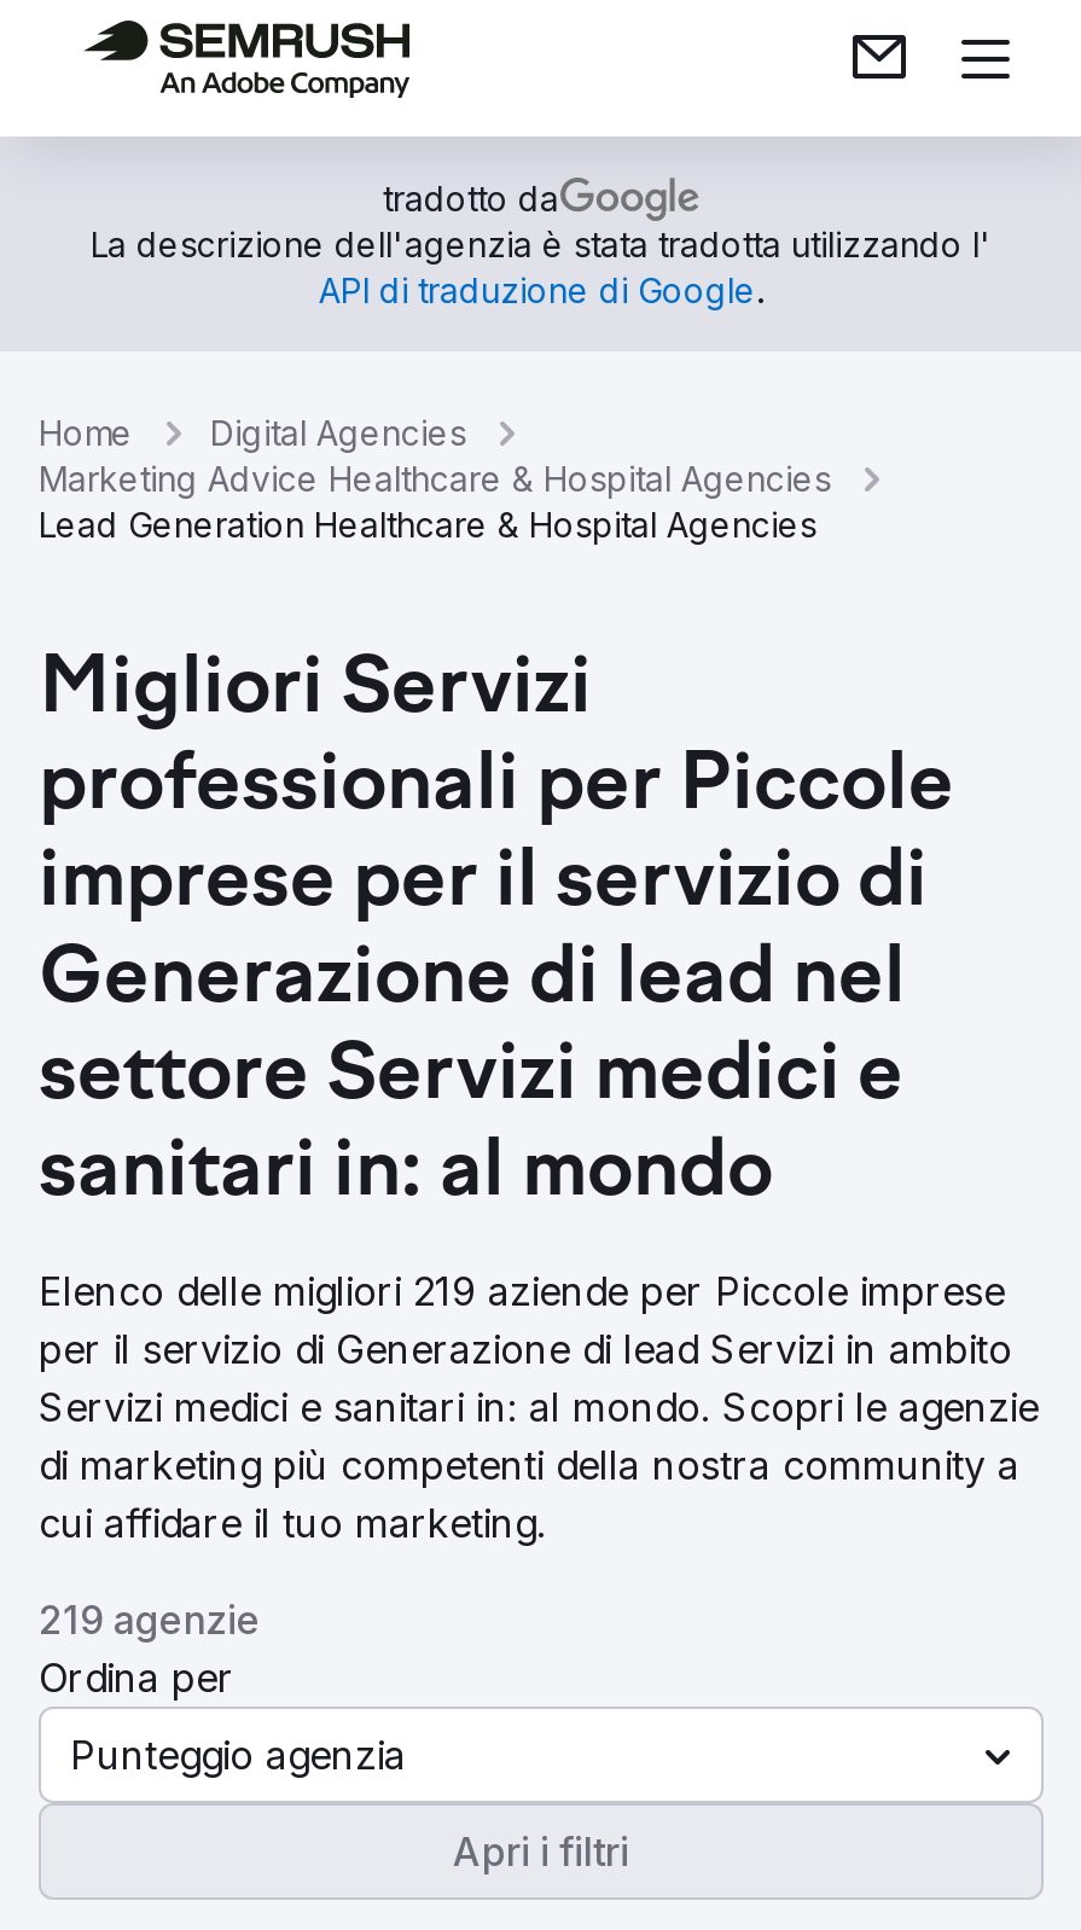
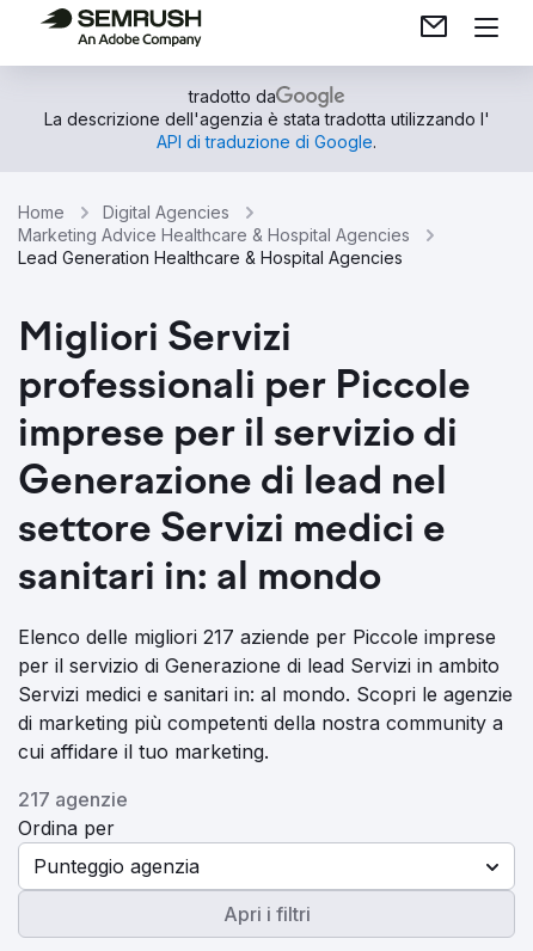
[39,1267,1005,1315] Elenco delle migliori 219 aziende per Piccole imprese -> [18,625,496,649] Elenco delle migliori 217 aziende per Piccole imprese
[39,1595,261,1644] 219 agenzie -> [18,787,128,811] 217 agenzie

